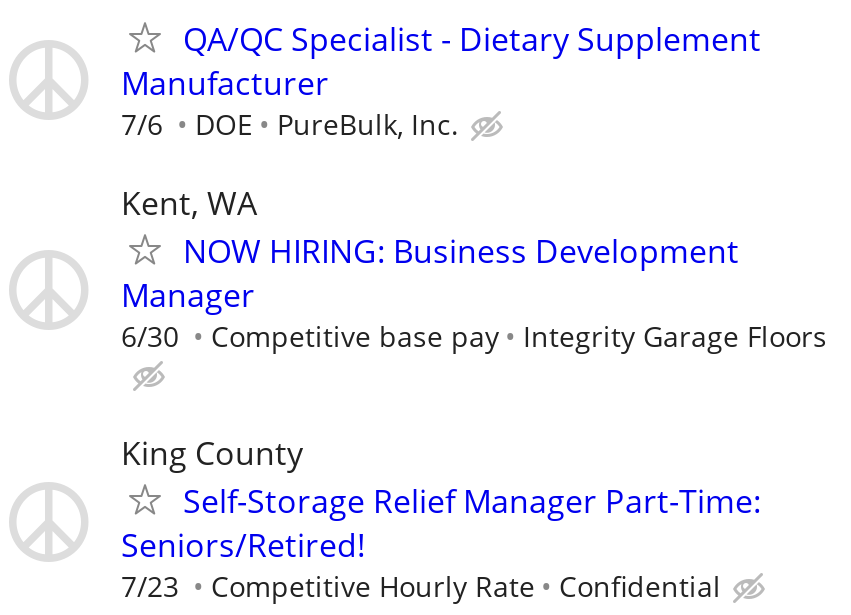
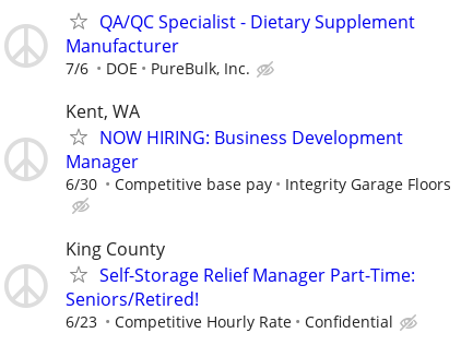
[121,567,721,605] 7/23 Competitive Hourly Rate Confidential -> [66,311,393,331] 6/23 Competitive Hourly Rate Confidential

